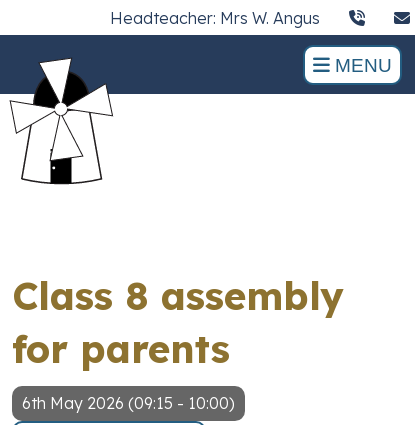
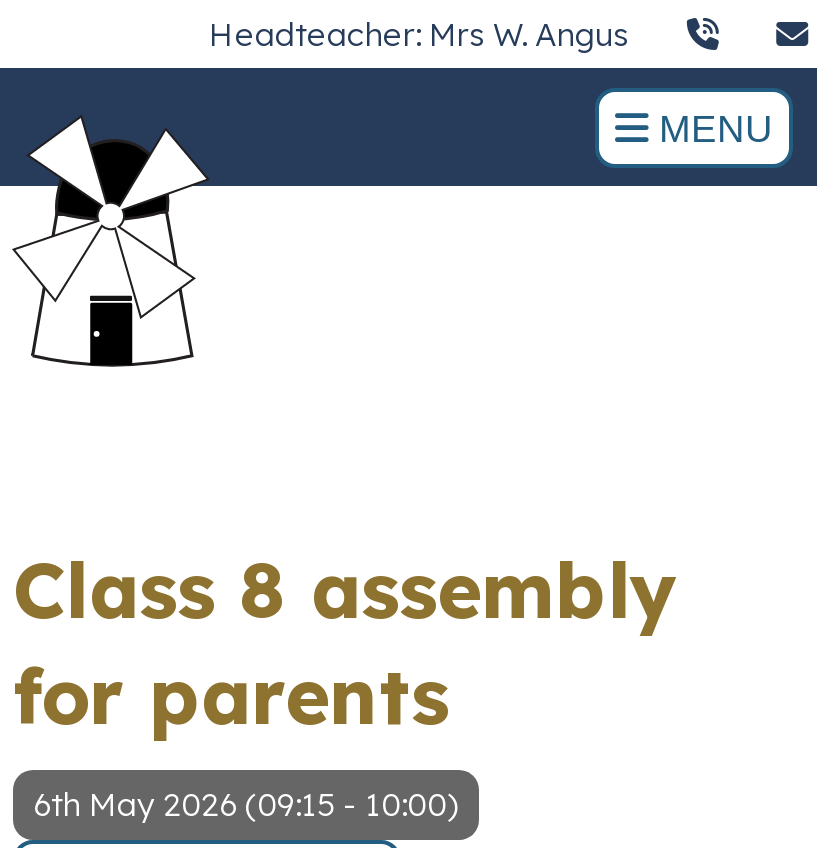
[9,58,114,161] [image] -> [9,116,215,320] [image]

